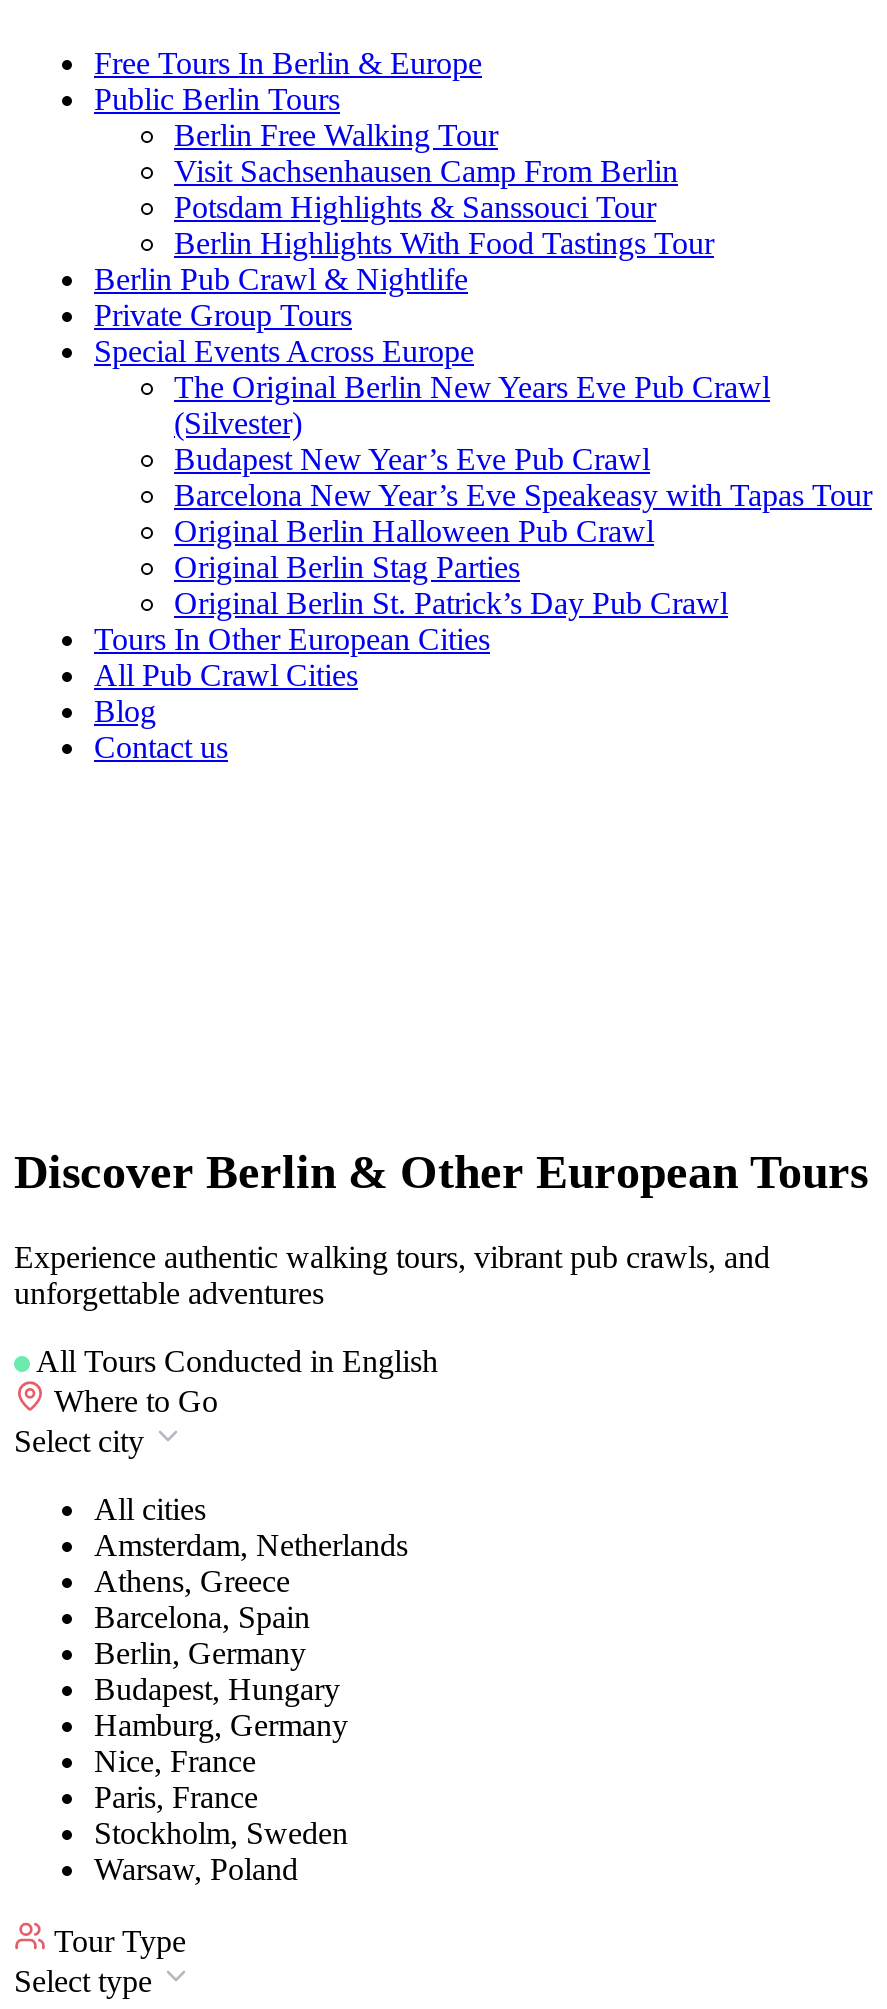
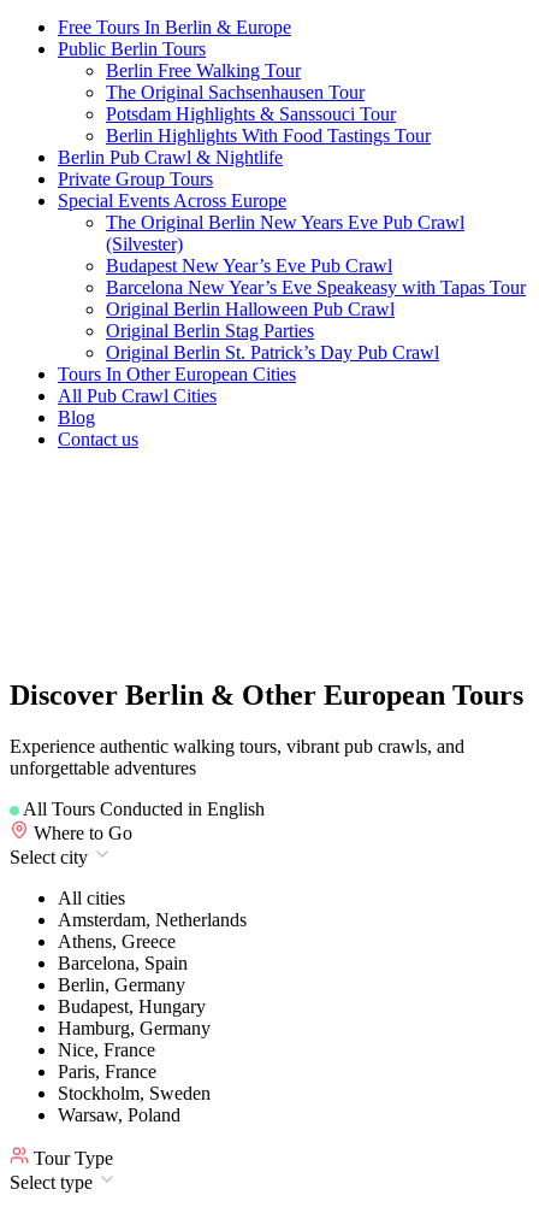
[174,154,678,188] Visit Sachsenhausen Camp From Berlin -> [106,82,365,102] The Original Sachsenhausen Tour

